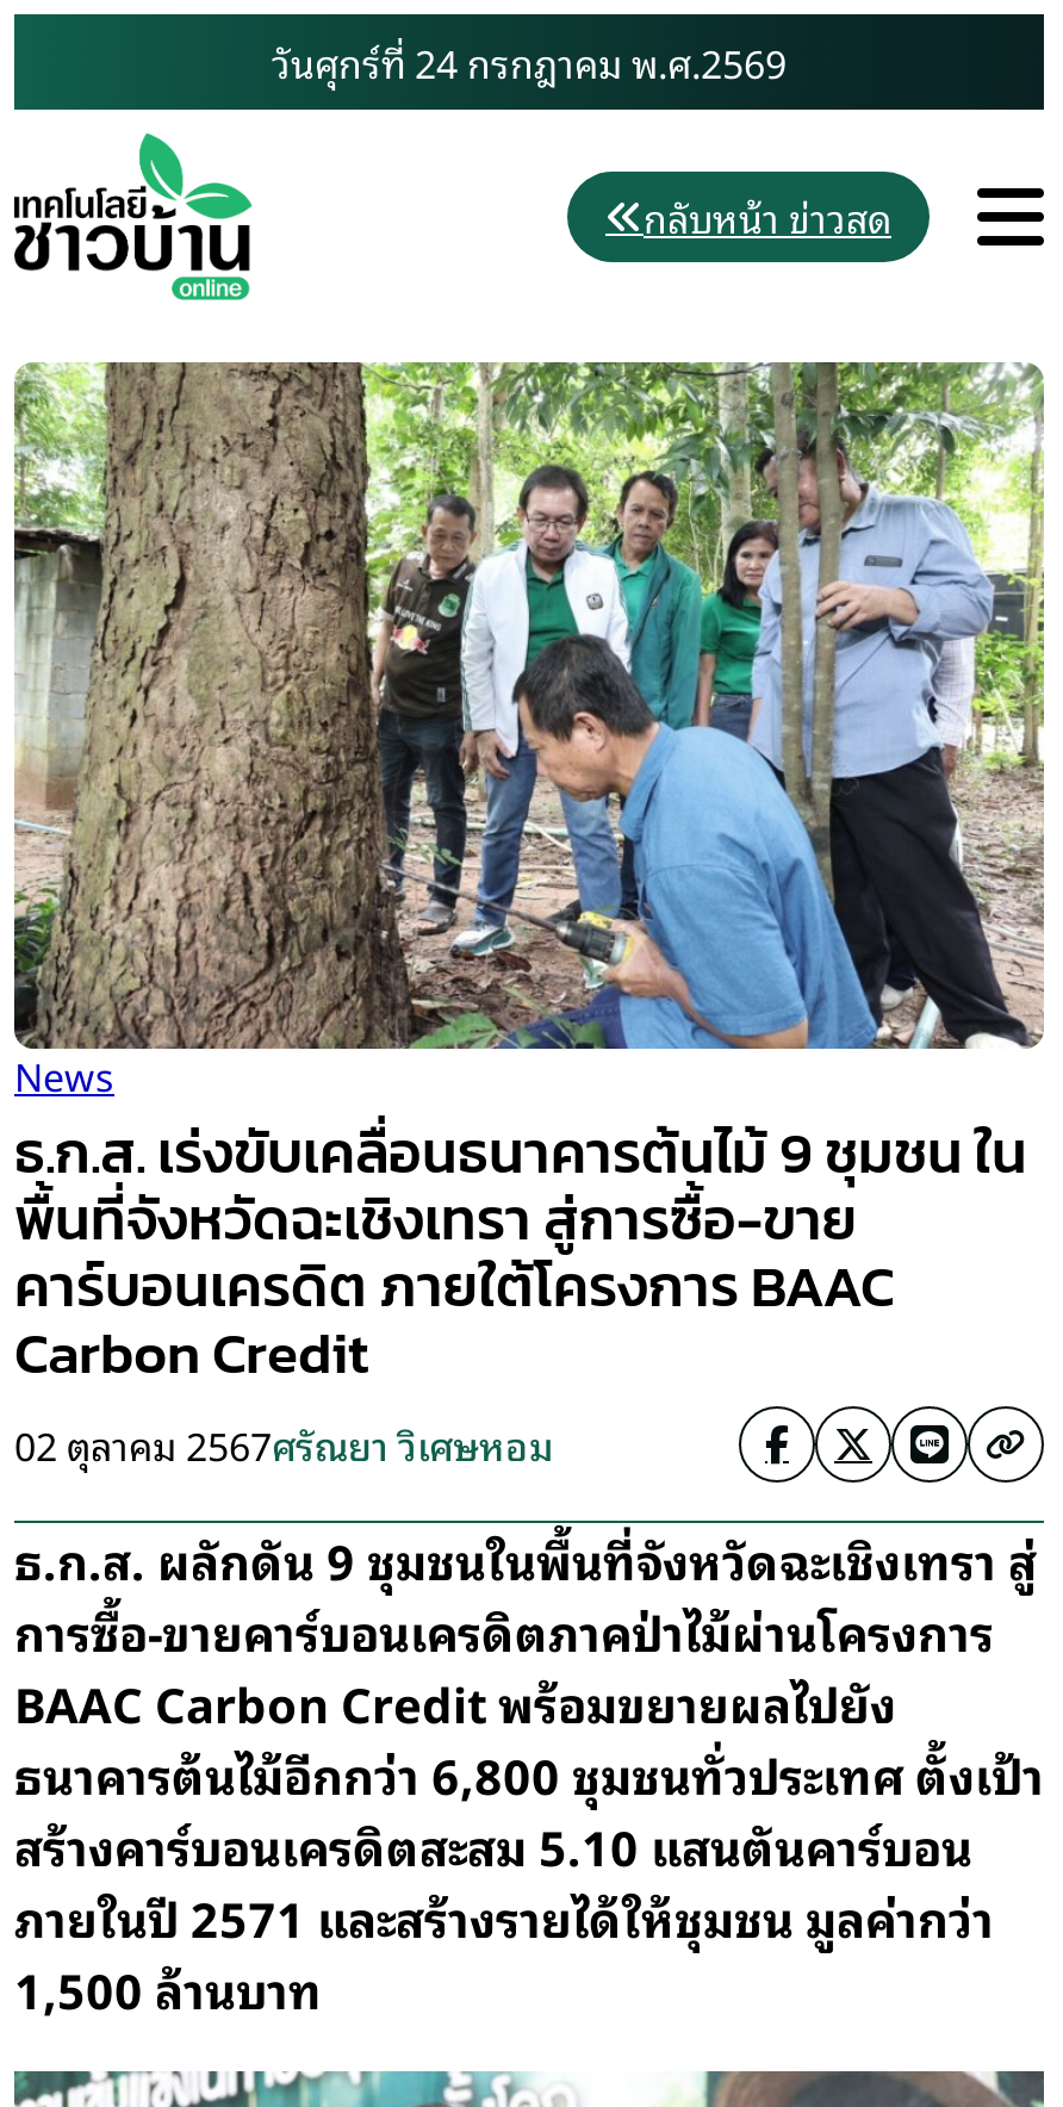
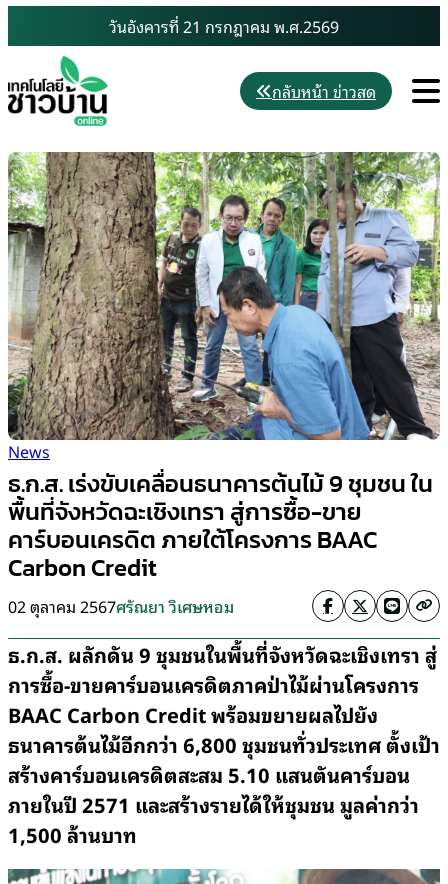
[272,31,787,93] วันศุกร์ที่ 24 กรกฎาคม พ.ศ.2569 -> [109,13,339,39] วันอังคารที่ 21 กรกฎาคม พ.ศ.2569

